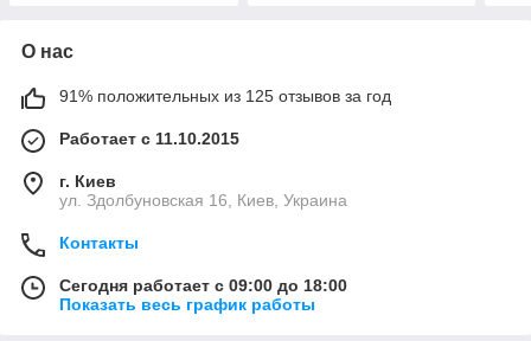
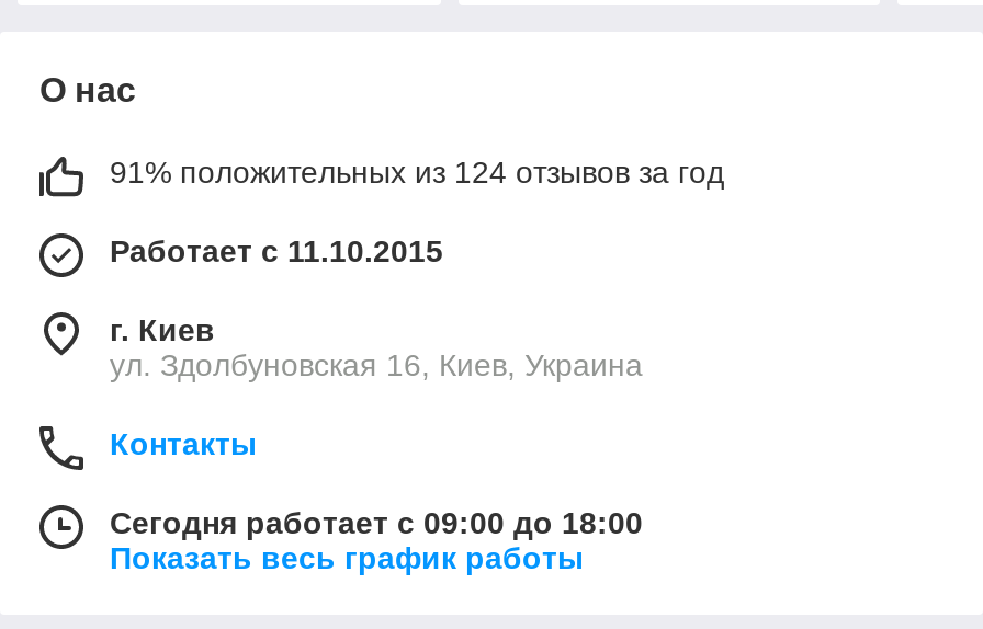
[59,86,391,105] 91% положительных из 125 отзывов за год -> [110,154,724,189] 91% положительных из 124 отзывов за год

